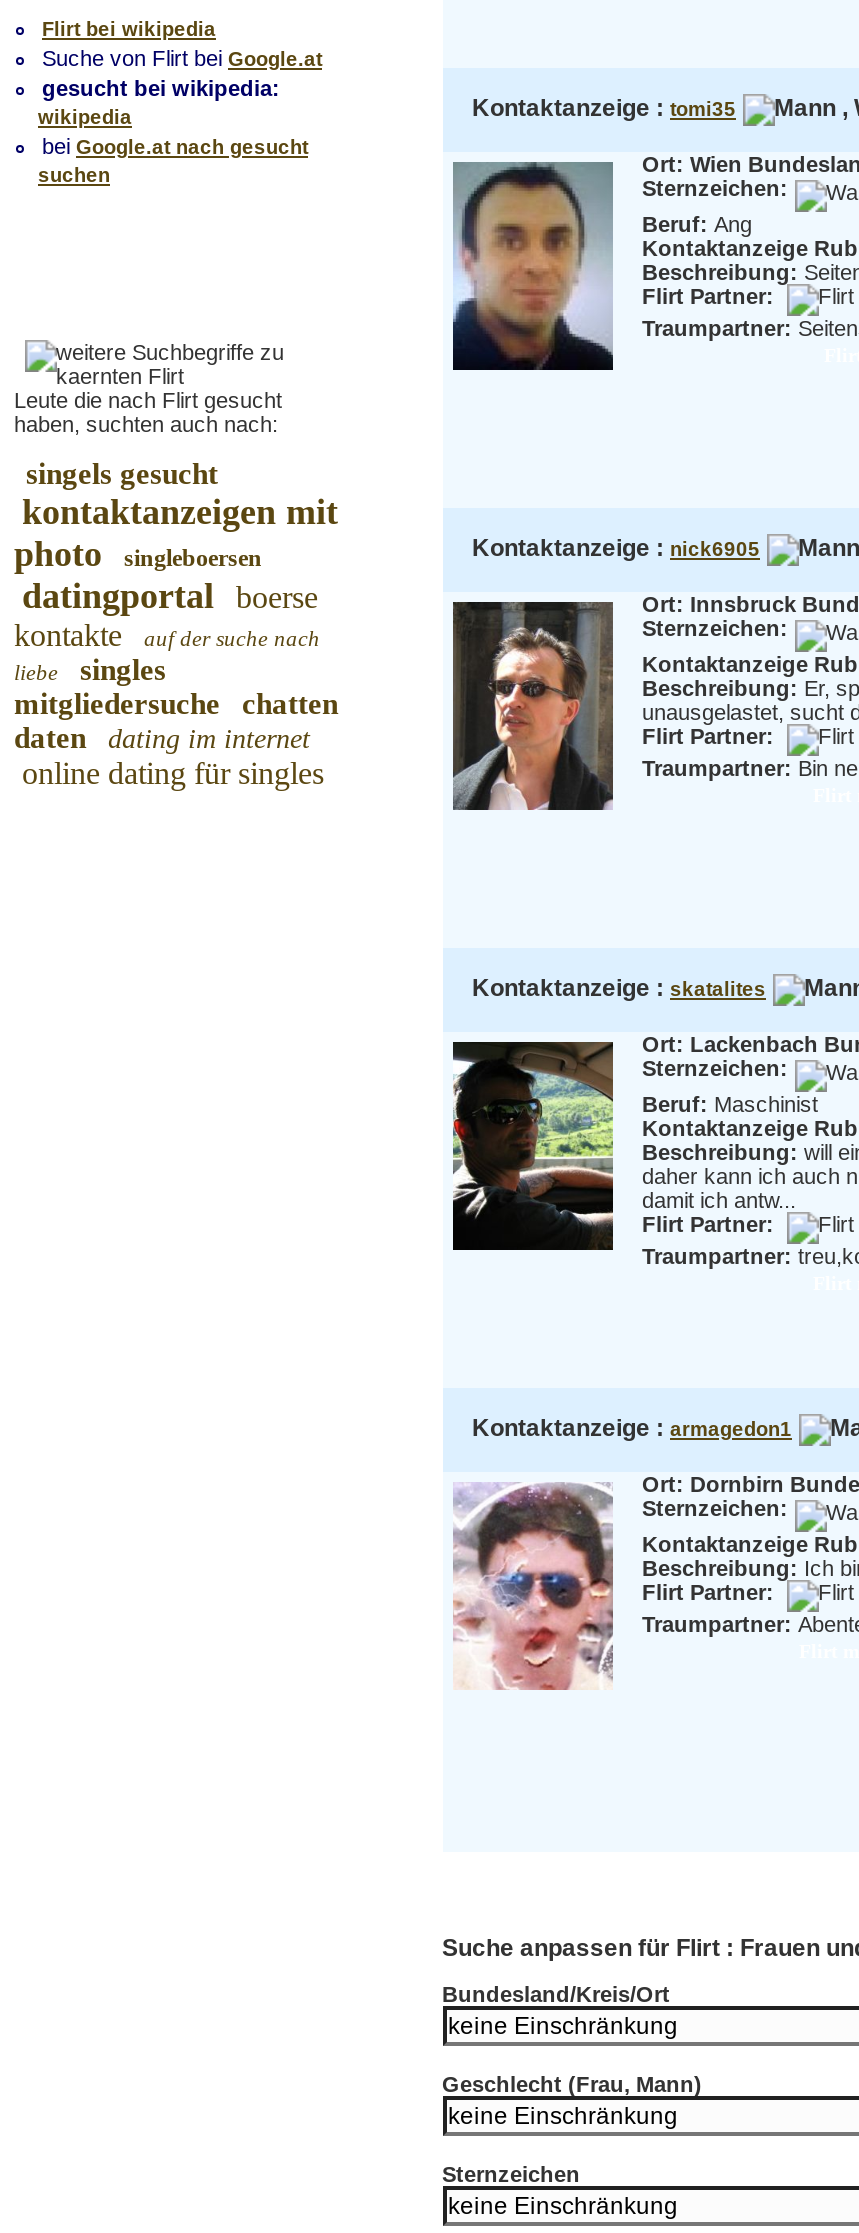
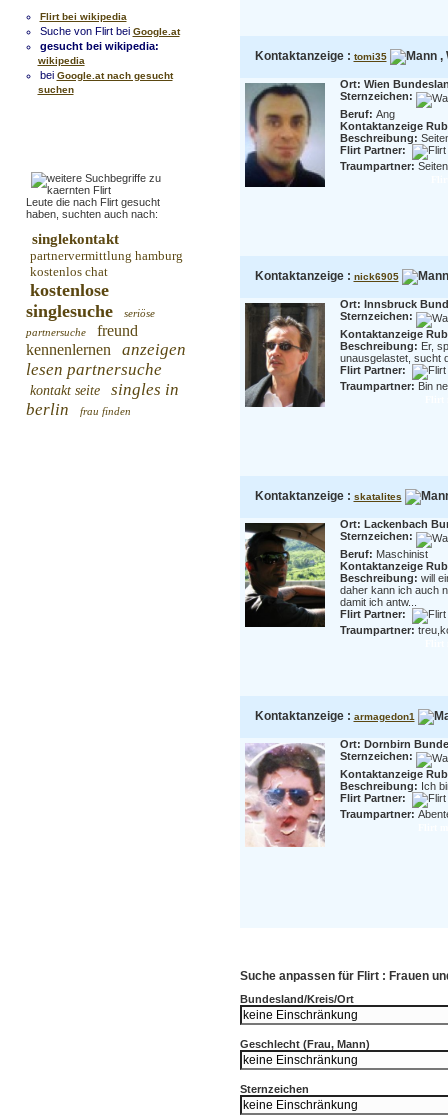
[14,458,338,790] singels gesucht | kontaktanzeigen mit | photo | singleboersen | datingportal | boerse | kontakte | auf der suche nach | liebe | singles | mitgliedersuche | chatten | daten | dating im internet | online dating für singles -> [25,231,185,419] singlekontakt | partnervermittlung hamburg | kostenlos chat | kostenlose | singlesuche | seriöse | partnersuche | freund | kennenlernen | anzeigen | lesen partnersuche | kontakt seite | singles in | berlin | frau finden

